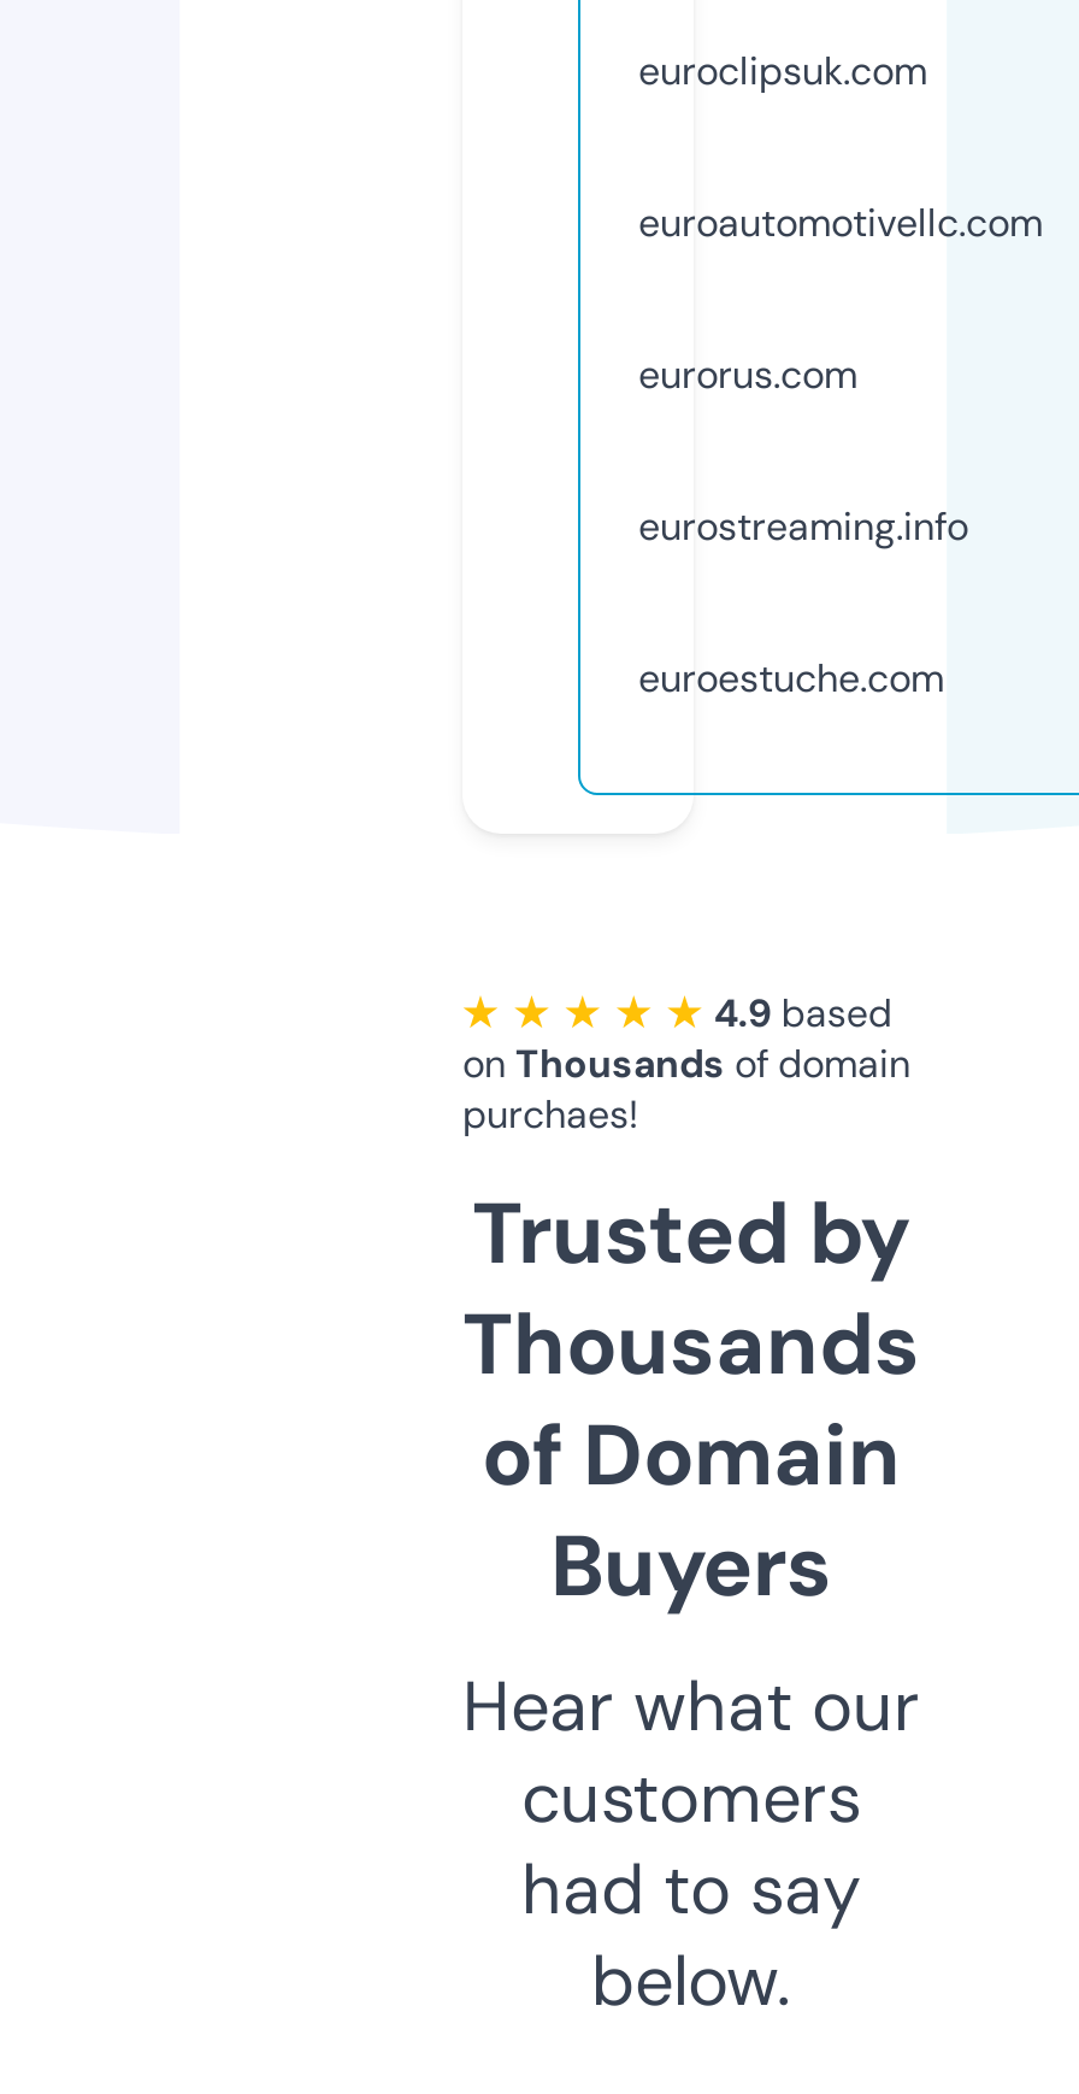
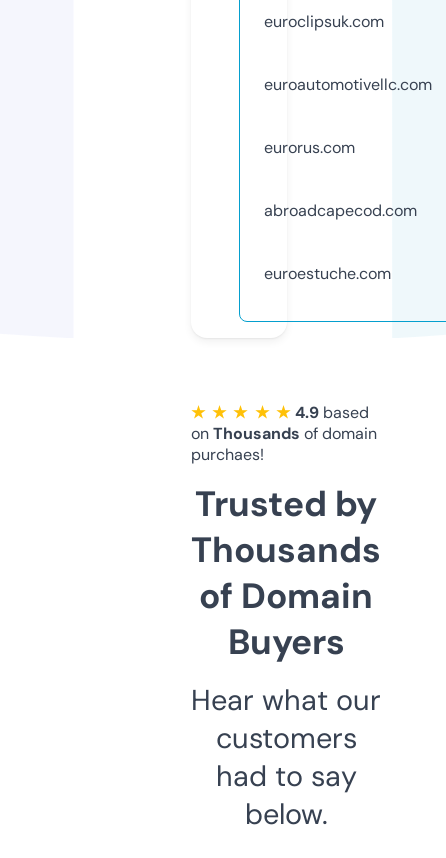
[638,501,968,551] eurostreaming.info -> [264,200,417,221] abroadcapecod.com

